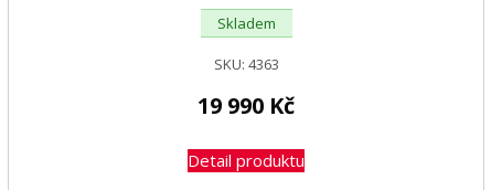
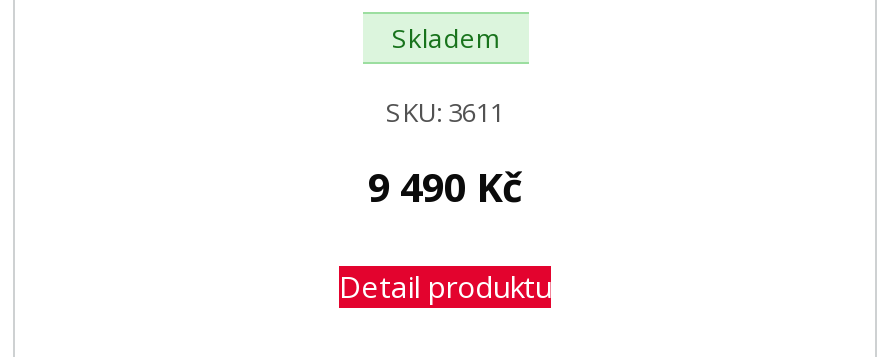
[214,54,279,74] SKU: 4363 -> [386,95,504,131] SKU: 3611
[198,91,295,121] 19 990 Kč -> [368,161,522,215] 9 490 Kč

